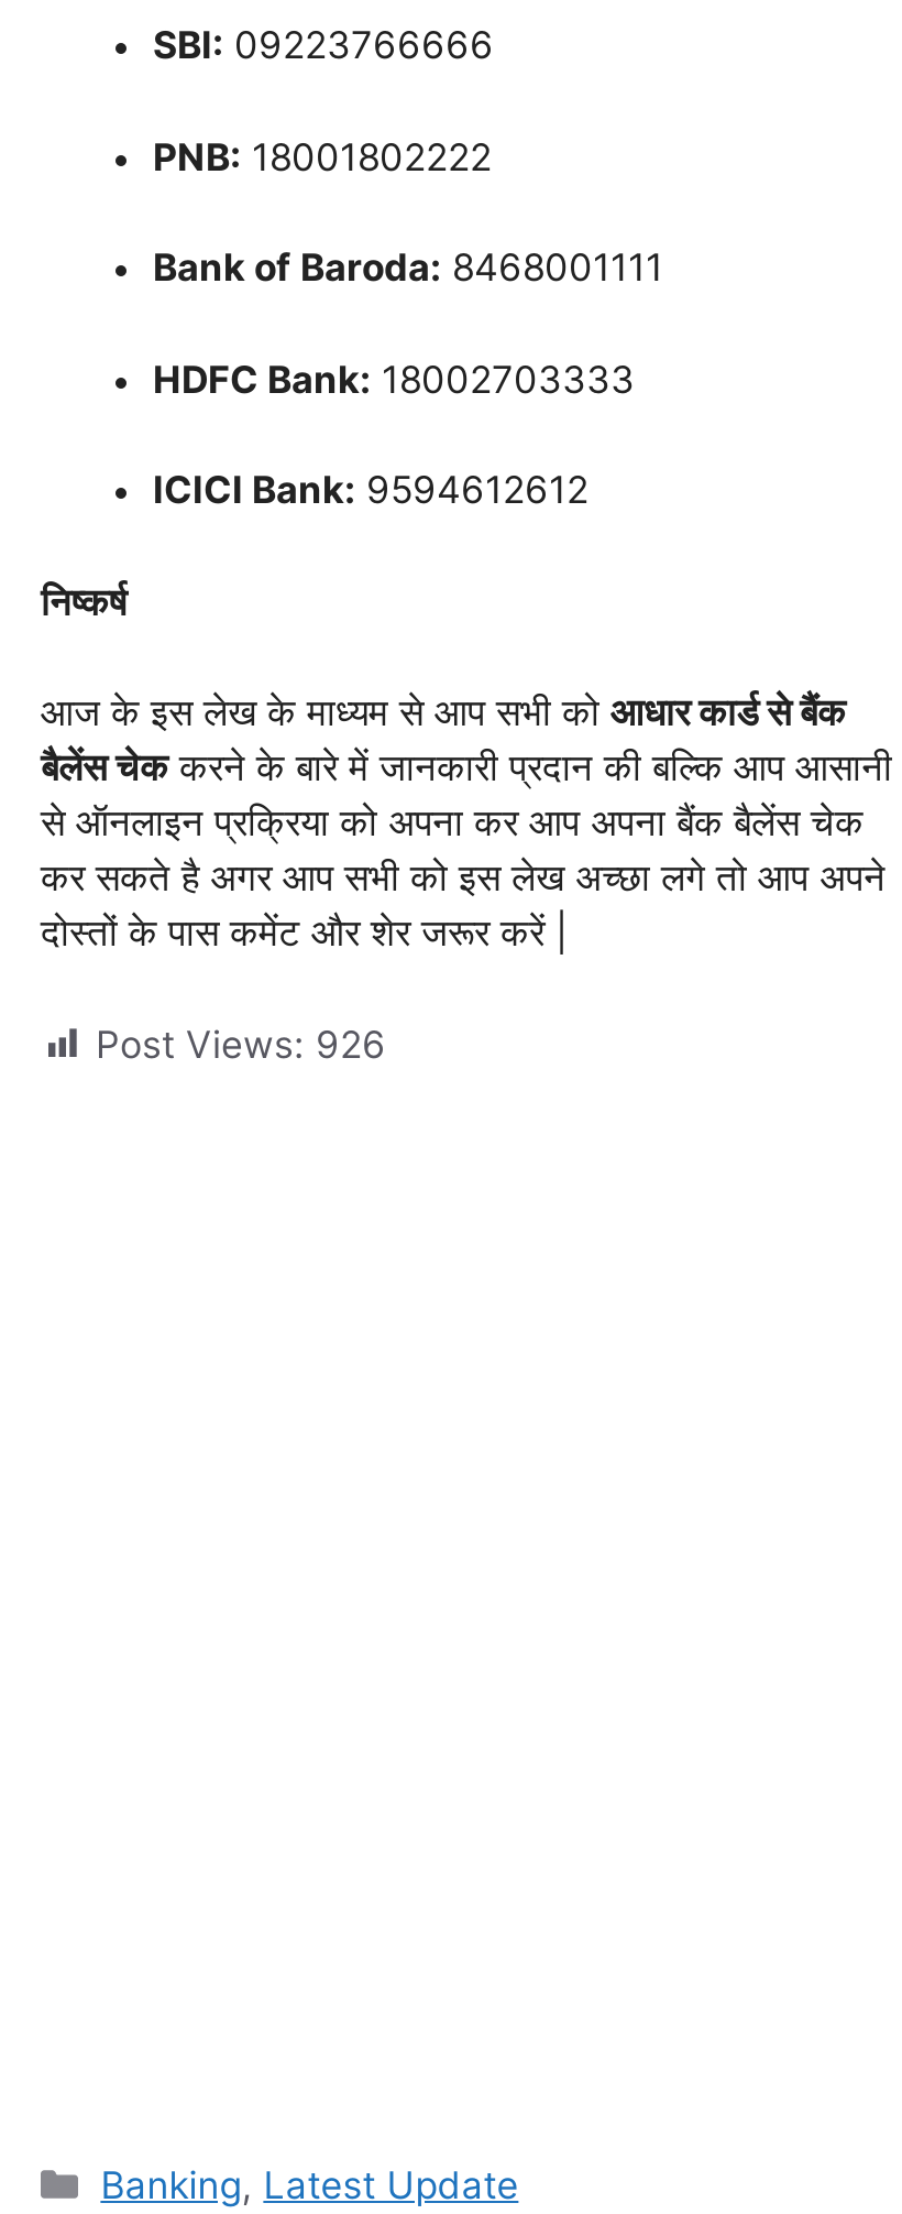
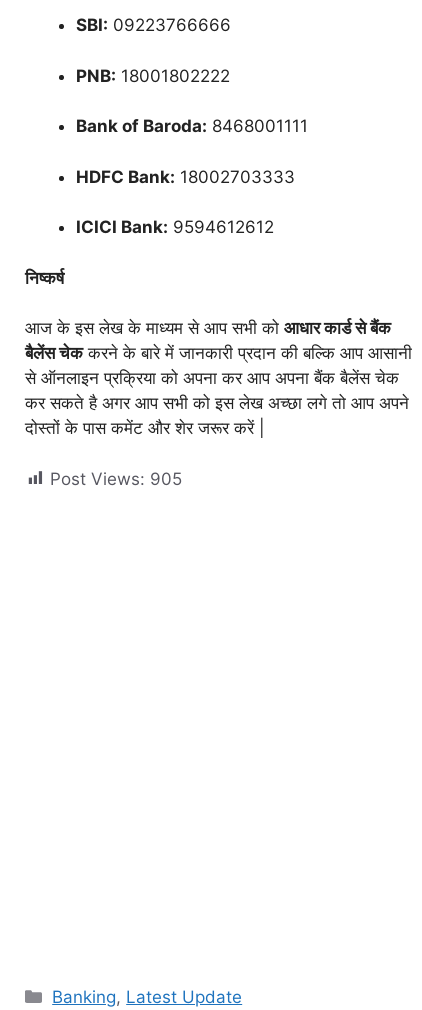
[96,1022,386,1066] Post Views: 926 -> [50,469,182,489] Post Views: 905

